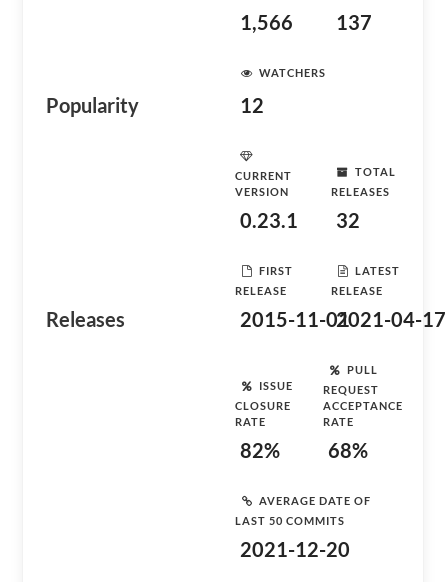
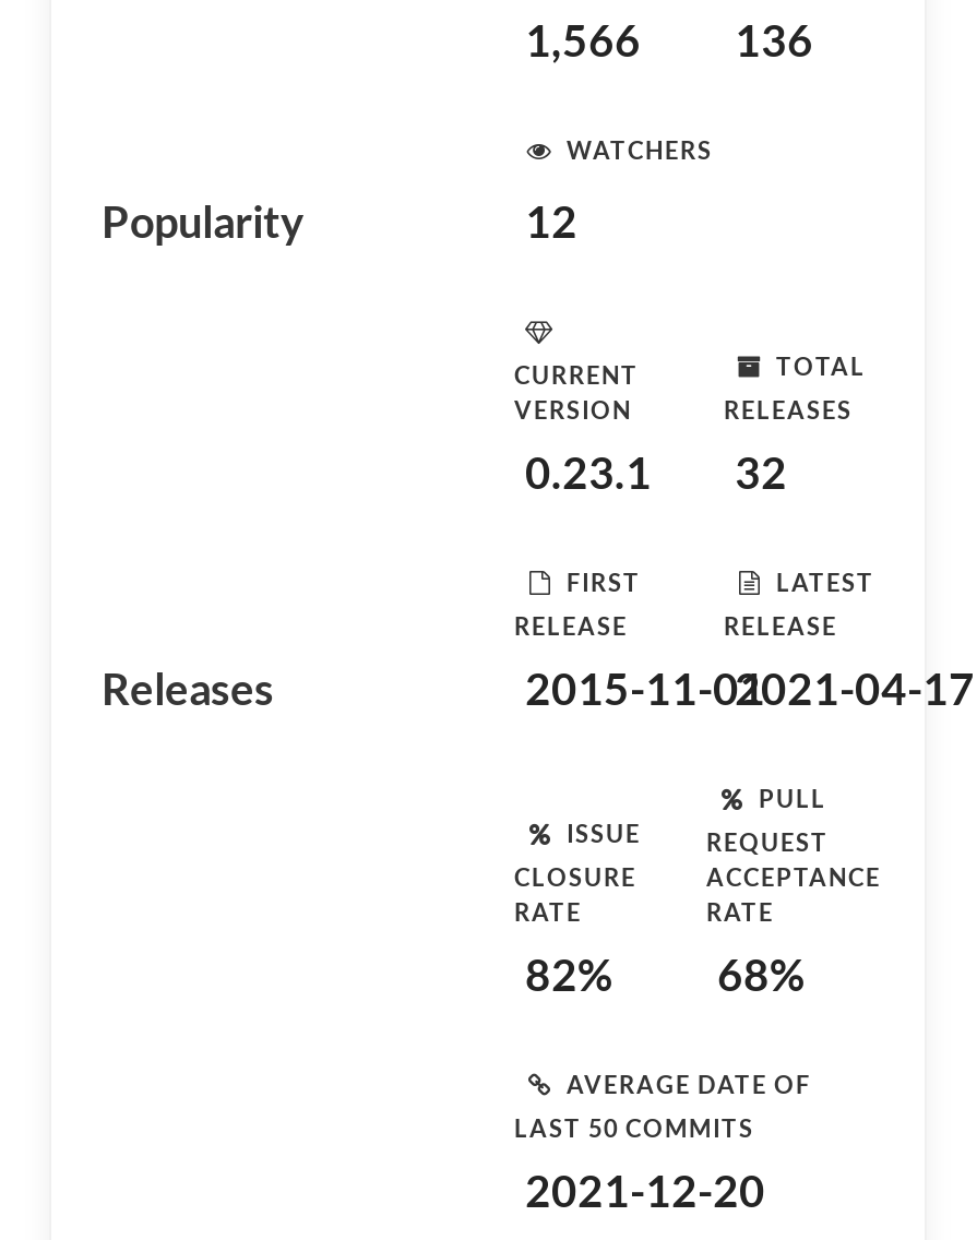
[240,10,372,34] 1,566 137 -> [525,13,813,65] 1,566 136

